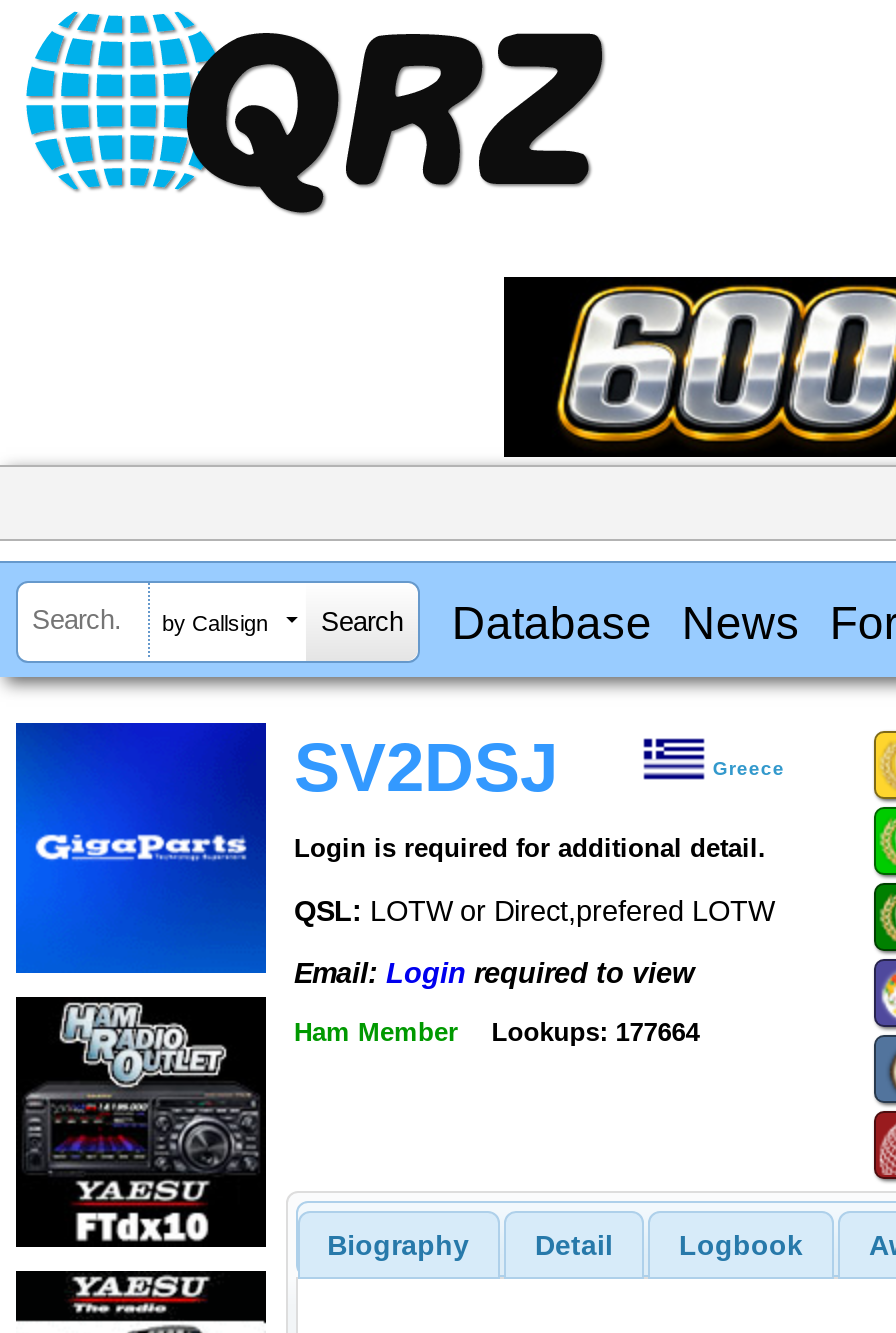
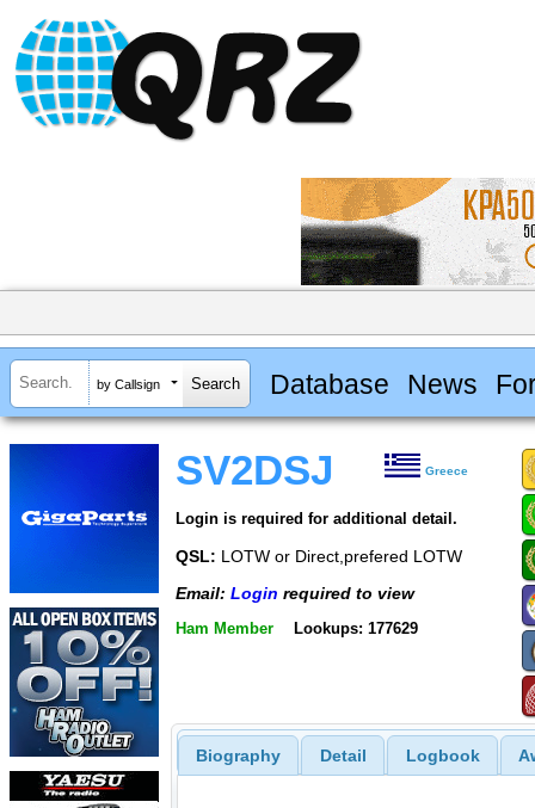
[502,275,890,459] [image] -> [300,177,531,285] [image]
[14,997,700,1249] [image] | Ham Member Lookups: 177664 -> [8,607,418,758] [image] | Ham Member Lookups: 177629

